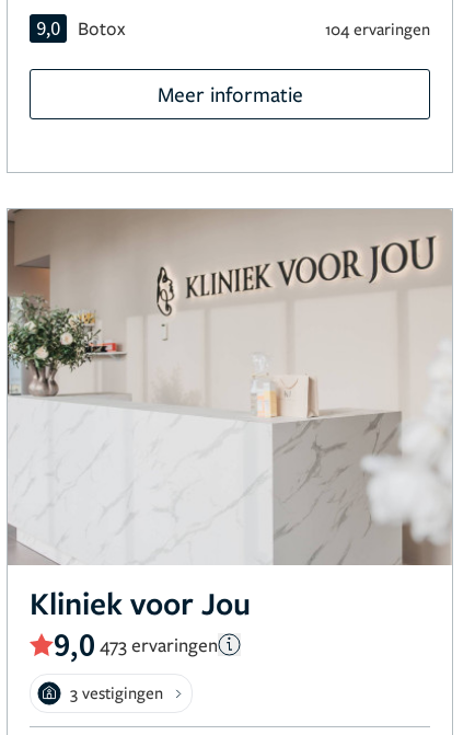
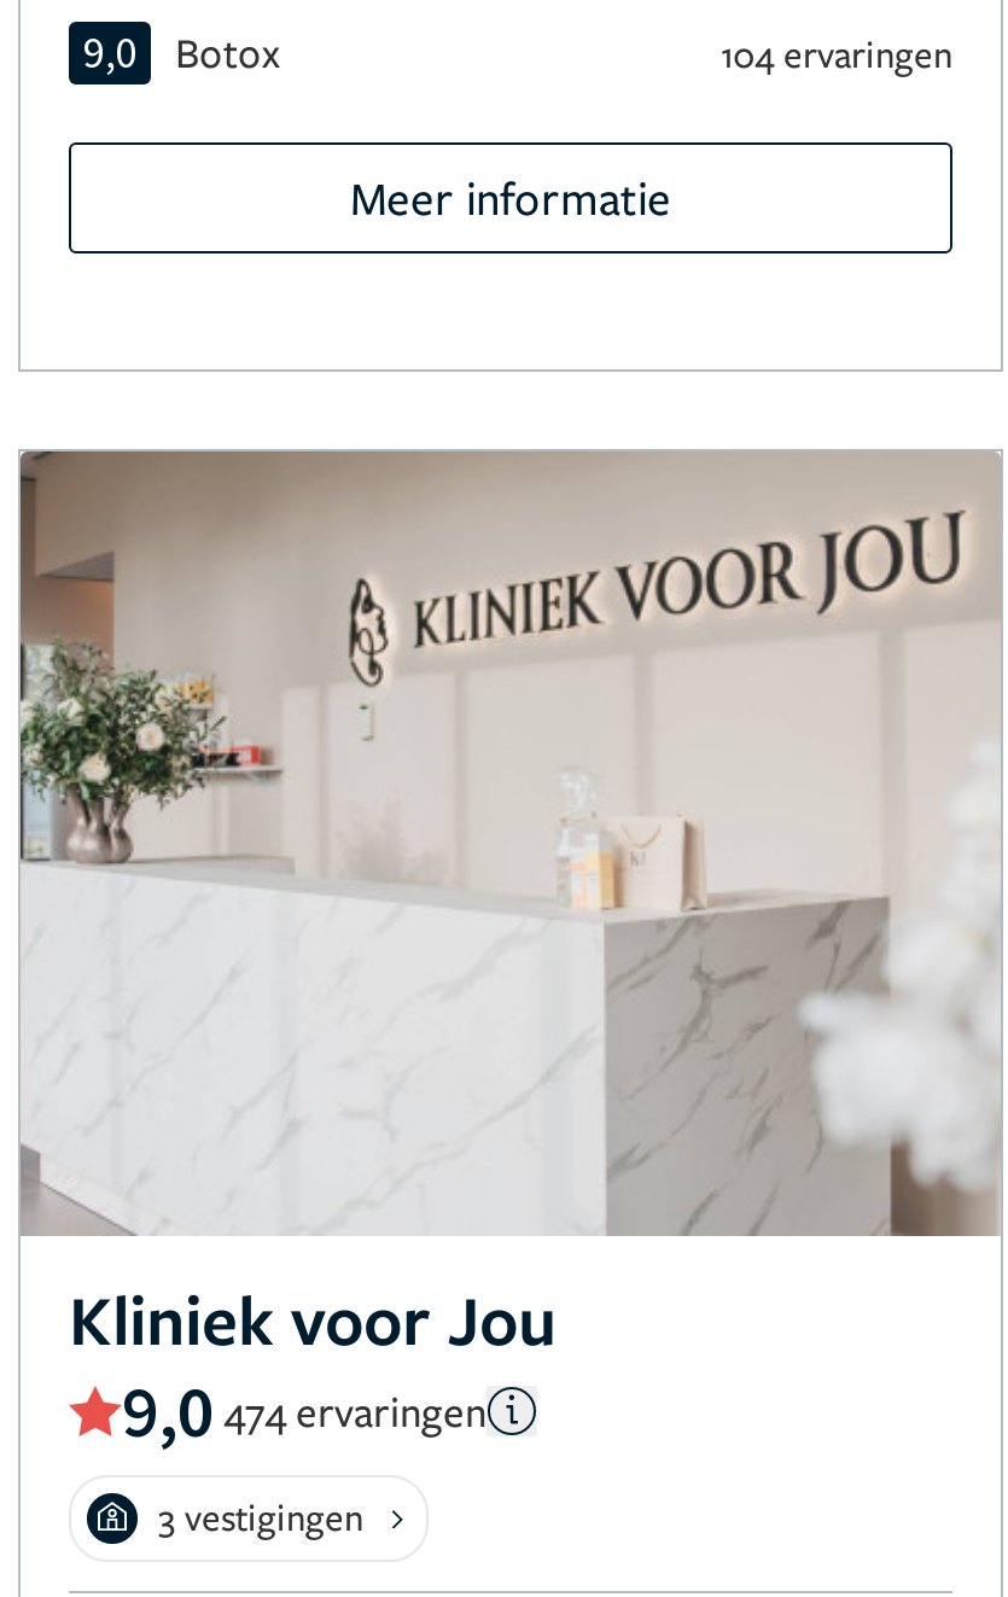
[54,623,218,665] 9,0 473 ervaringen -> [122,1365,486,1456] 9,0 474 ervaringen

